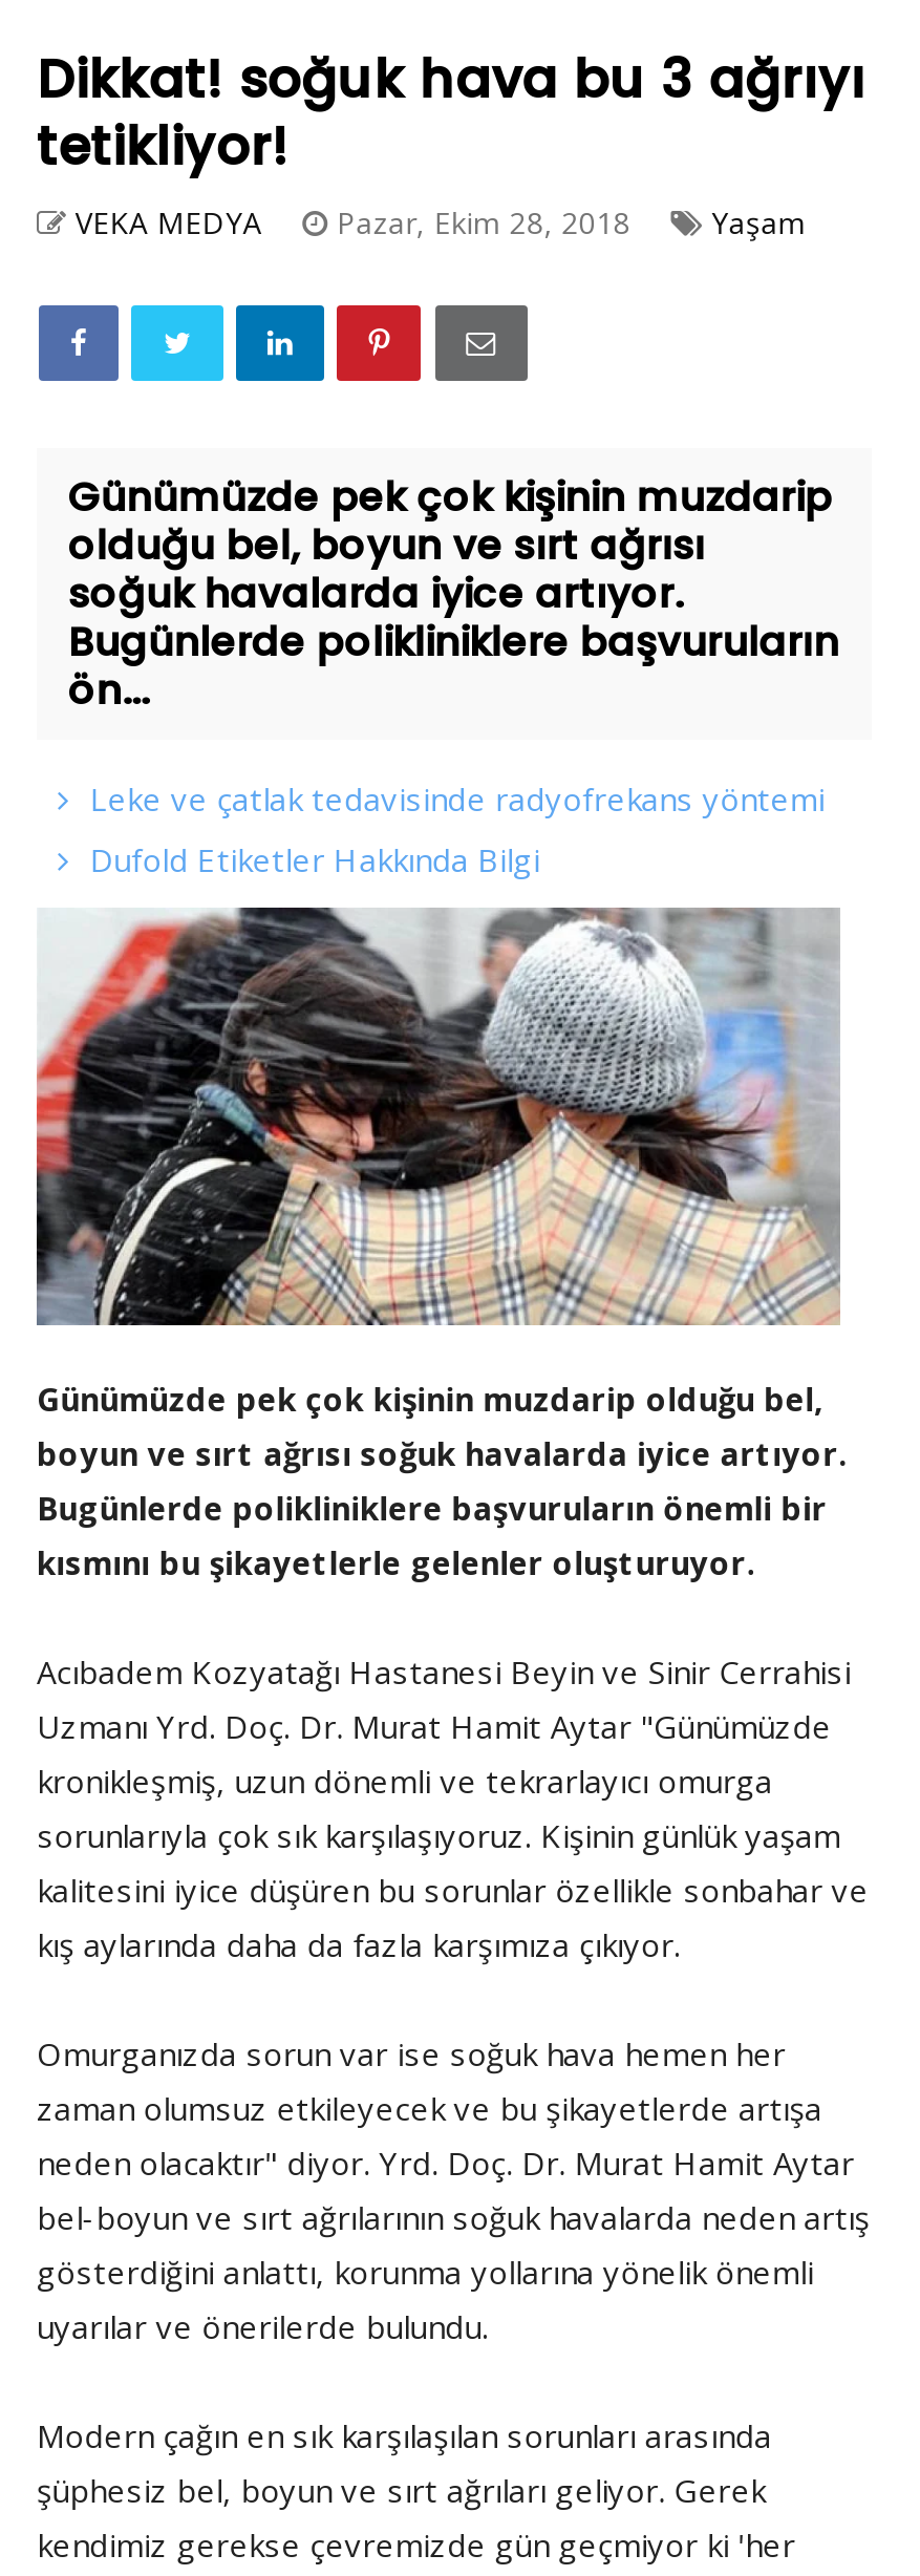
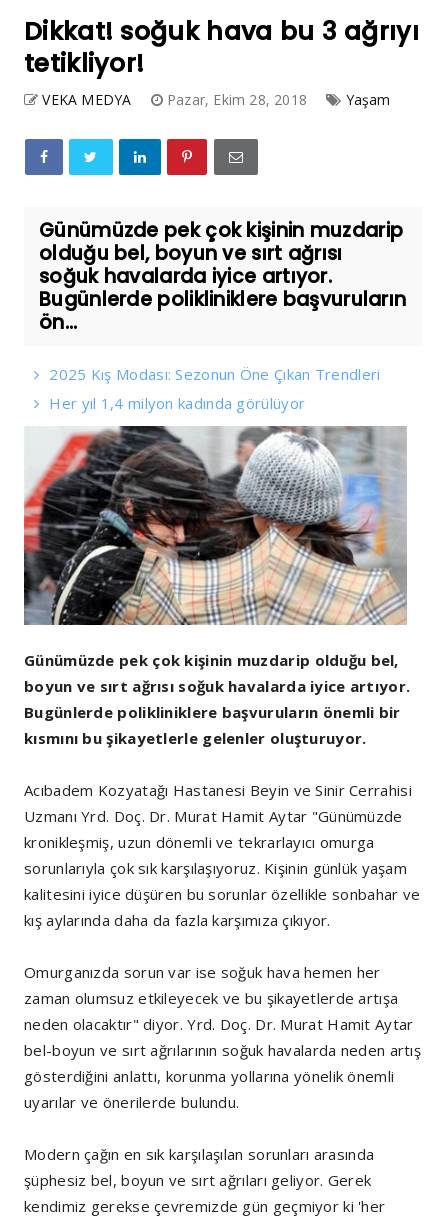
[90,778,824,881] Leke ve çatlak tedavisinde radyofrekans yöntemi | Dufold Etiketler Hakkında Bilgi -> [49,364,380,413] 2025 Kış Modası: Sezonun Öne Çıkan Trendleri | Her yıl 1,4 milyon kadında görülüyor

